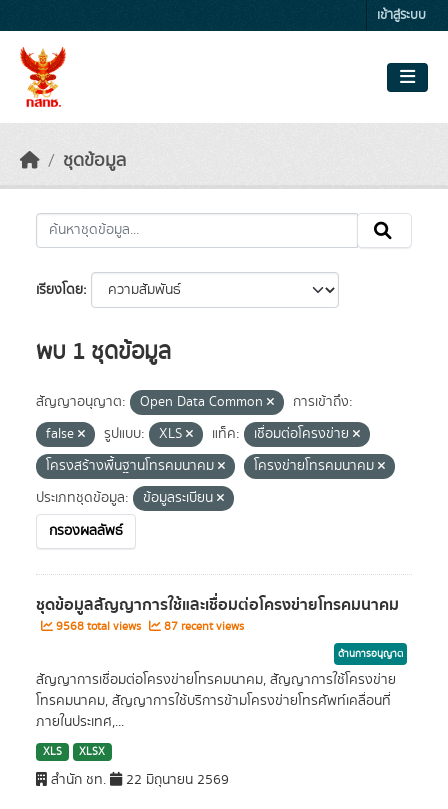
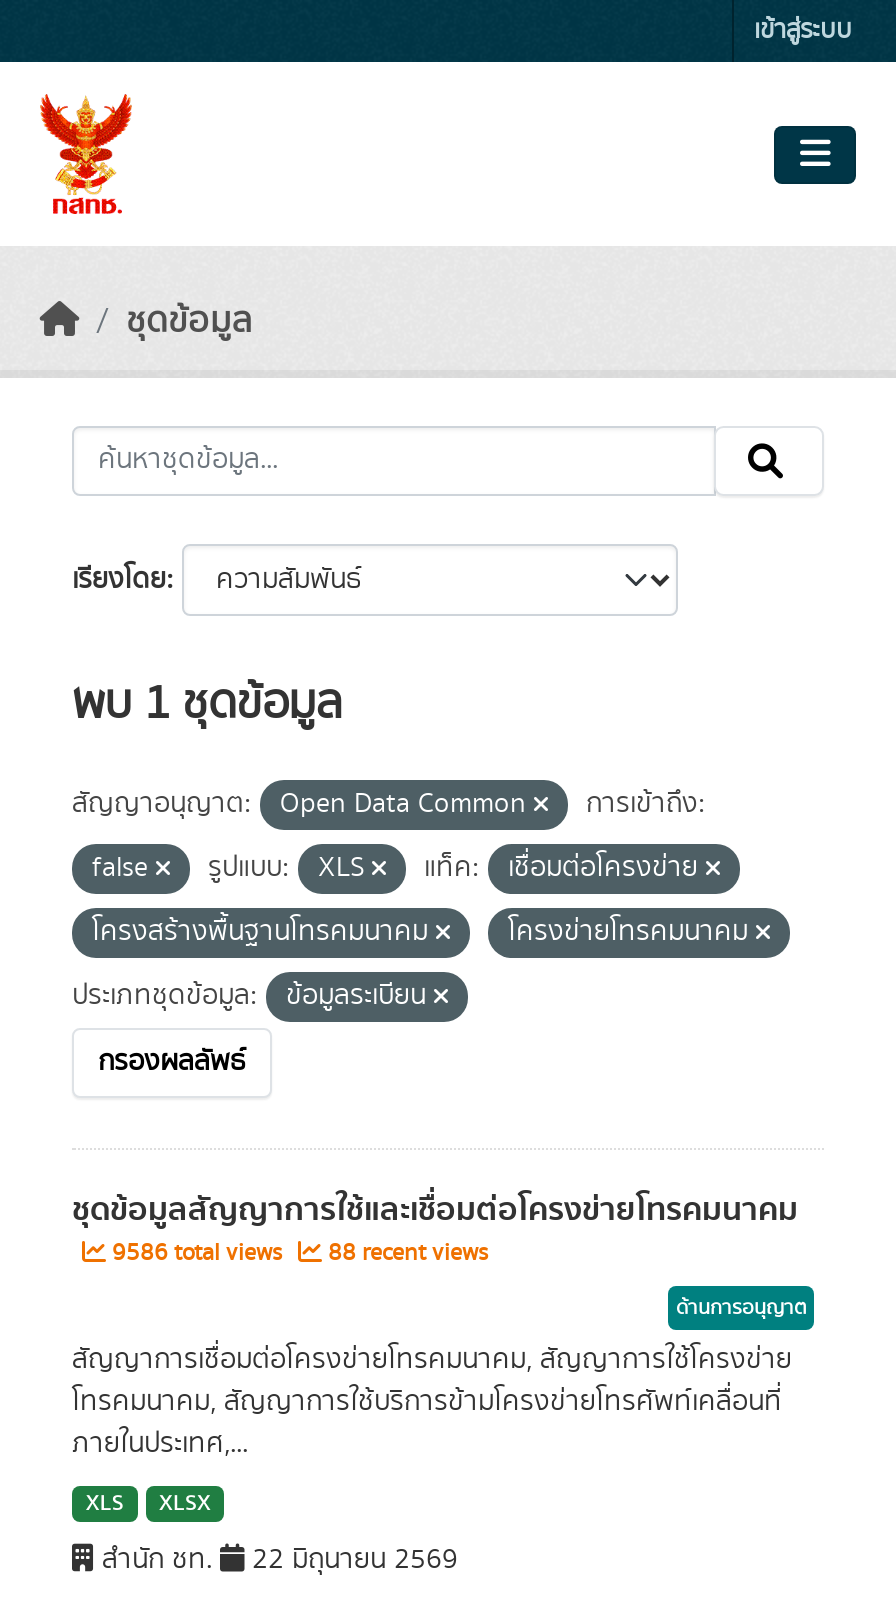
[53,618,144,635] 9568 total views -> [106,1236,288,1270] 9586 total views
[161,618,244,635] 87 recent views -> [322,1236,488,1270] 88 recent views

